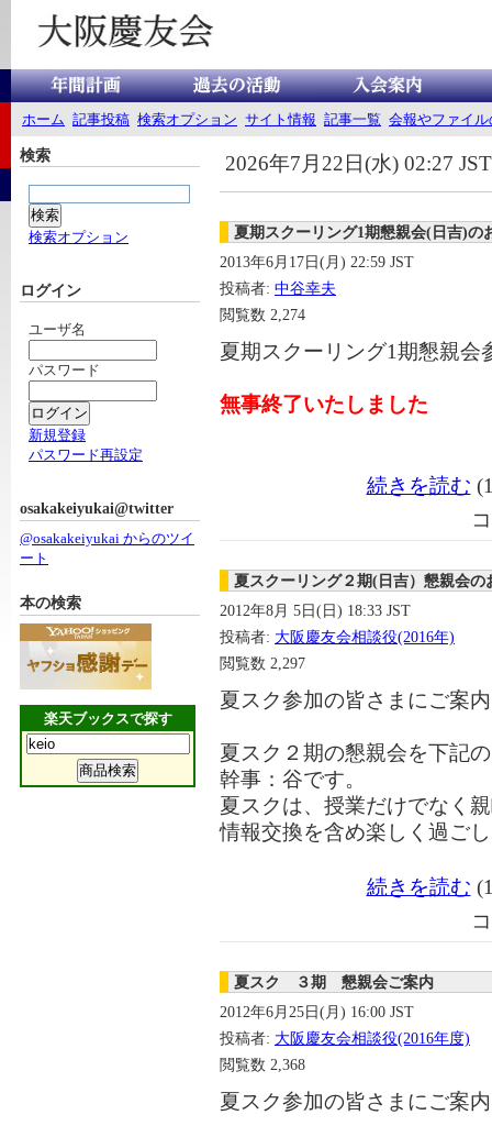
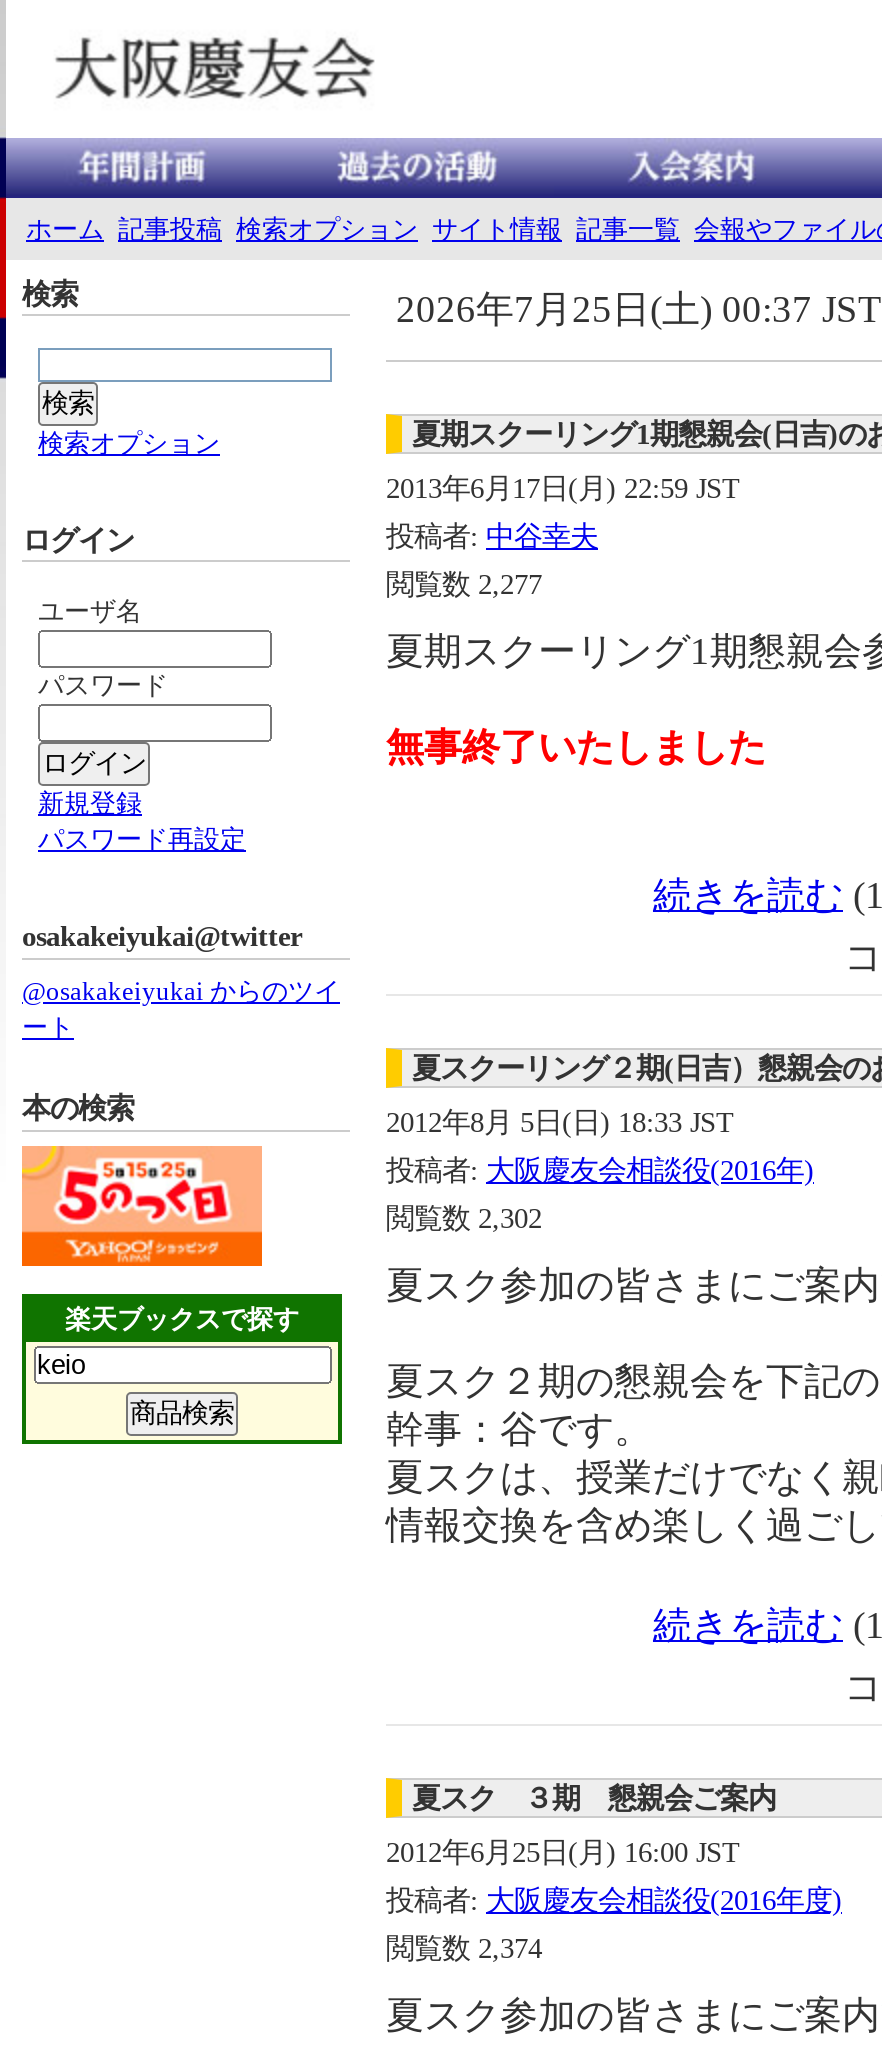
[220,152,492,175] 2026年7月22日(水) 02:27 JST -> [386,288,882,330] 2026年7月25日(土) 00:37 JST
[220,306,305,323] 閲覧数 2,274 -> [386,568,542,600] 閲覧数 2,277
[20,623,152,689] [image] -> [20,1146,262,1268] [image]
[220,654,305,672] 閲覧数 2,297 -> [386,1202,542,1234] 閲覧数 2,302
[220,1056,305,1073] 閲覧数 2,368 -> [386,1932,542,1964] 閲覧数 2,374

